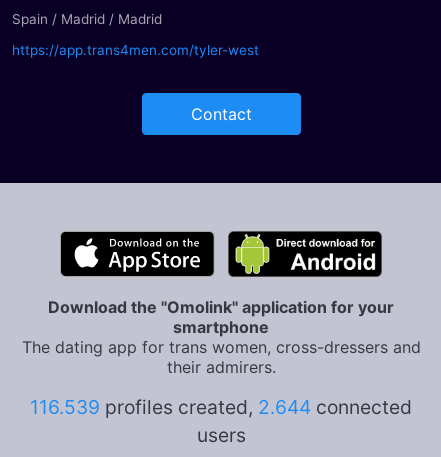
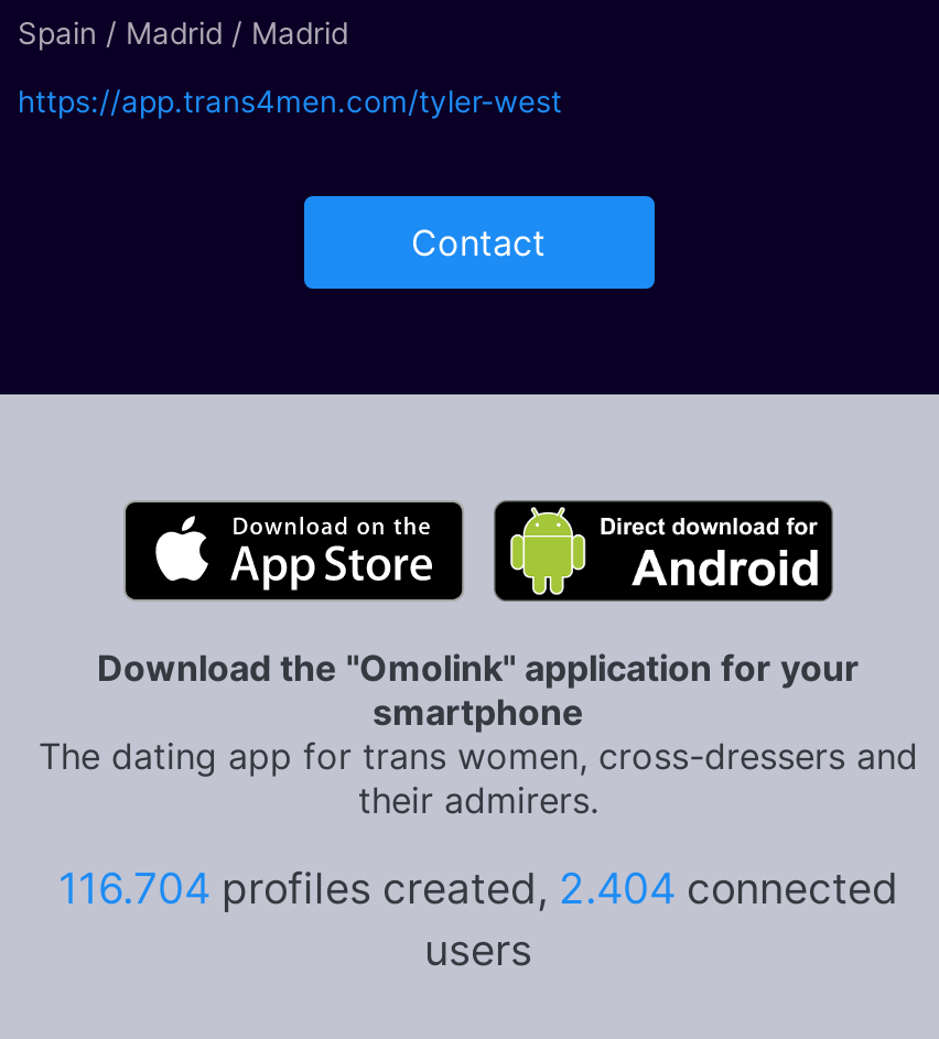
[30,395,412,419] 116.539 profiles created, 2.644 connected -> [58,862,898,914] 116.704 profiles created, 2.404 connected

